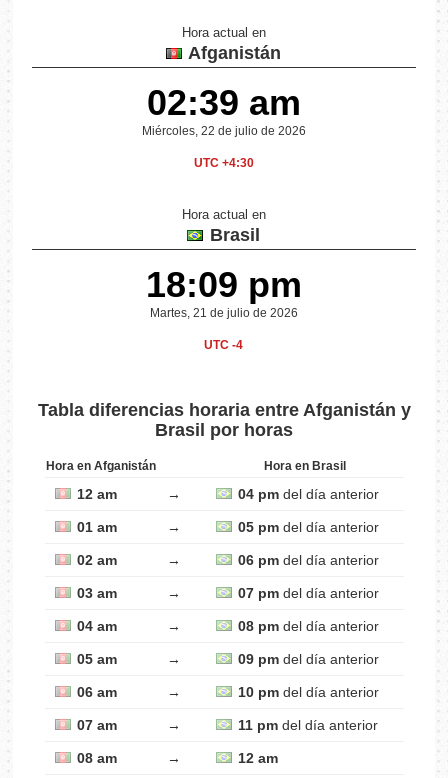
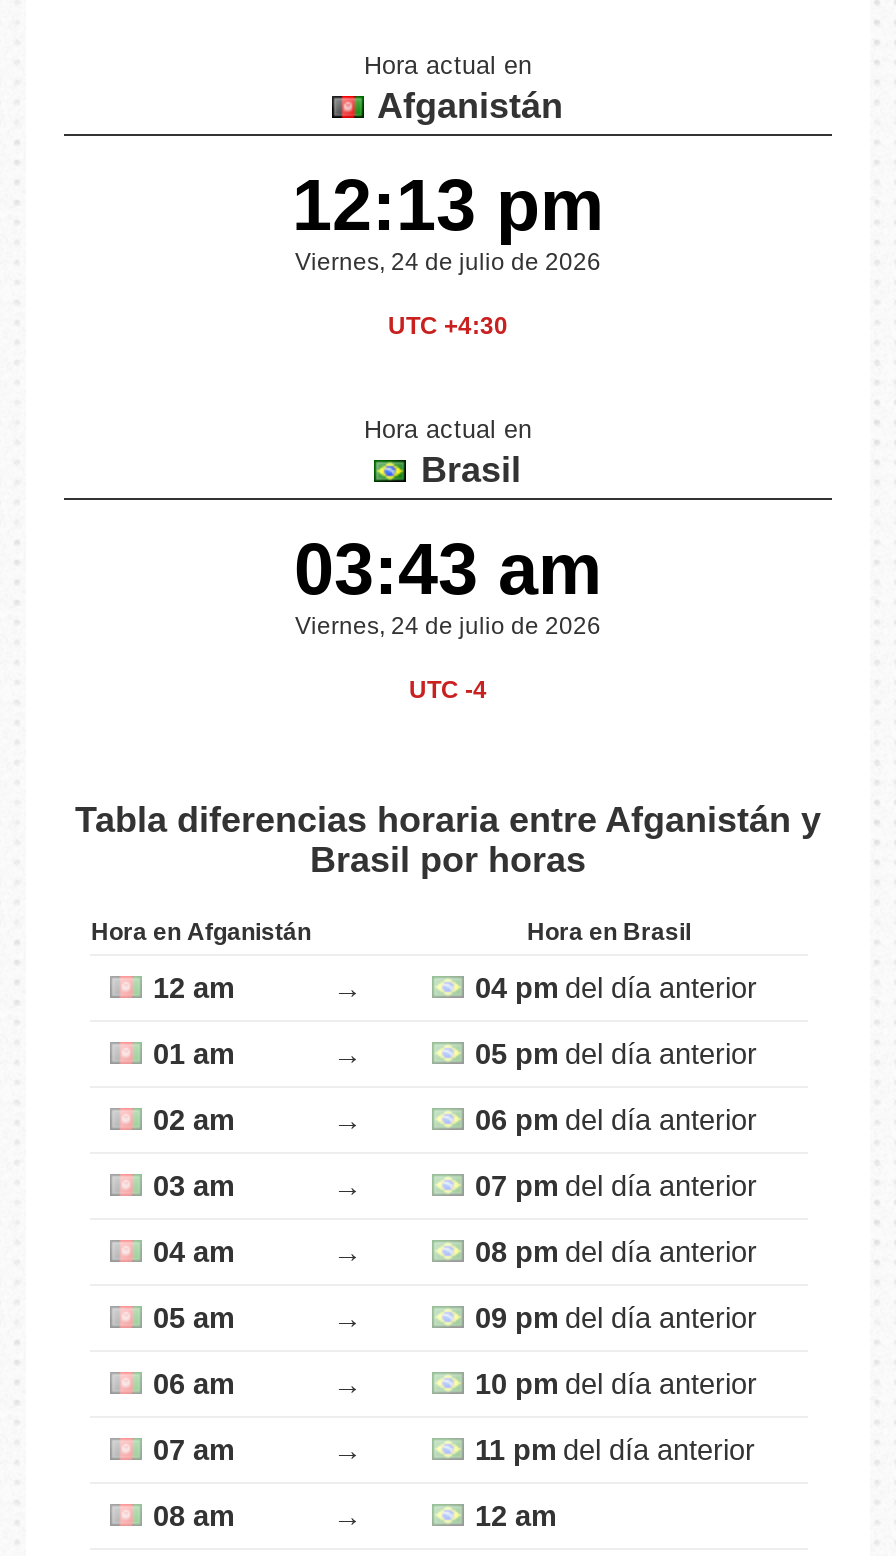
[142,82,306,138] 02:39 am | Miércoles, 22 de julio de 2026 -> [292,165,604,277] 12:13 pm | Viernes, 24 de julio de 2026
[146,264,302,320] 18:09 pm | Martes, 21 de julio de 2026 -> [294,528,602,640] 03:43 am | Viernes, 24 de julio de 2026

